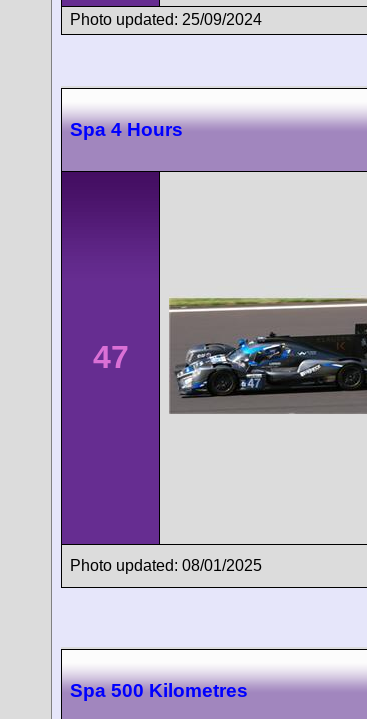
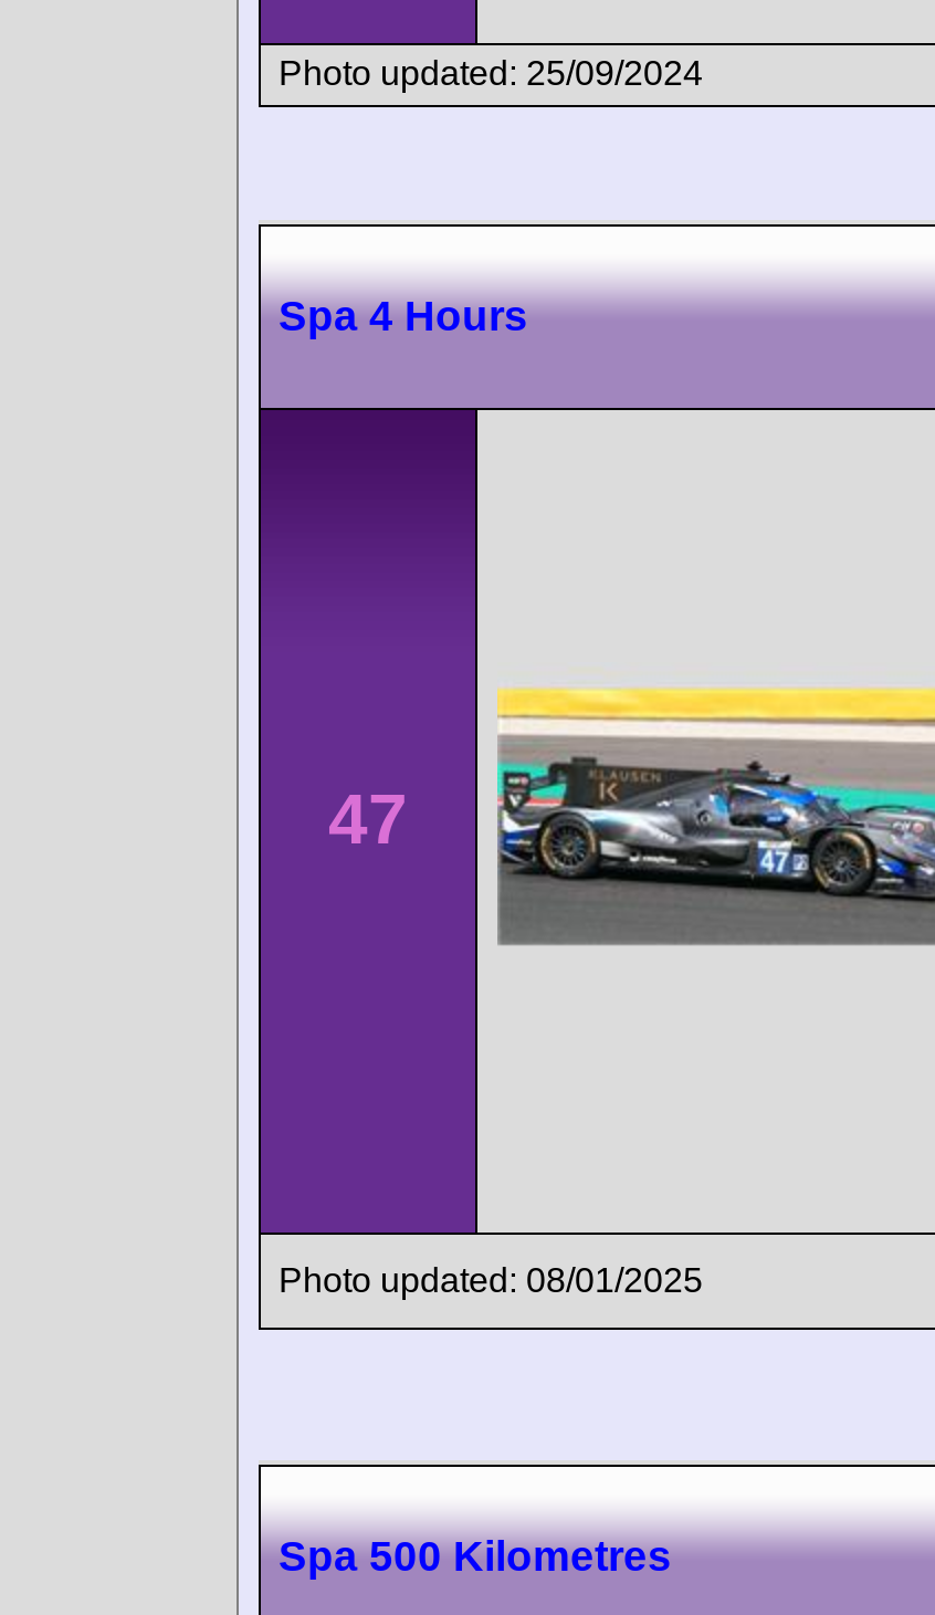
[169,297,364,399] [image] -> [495,686,928,910] [image]

